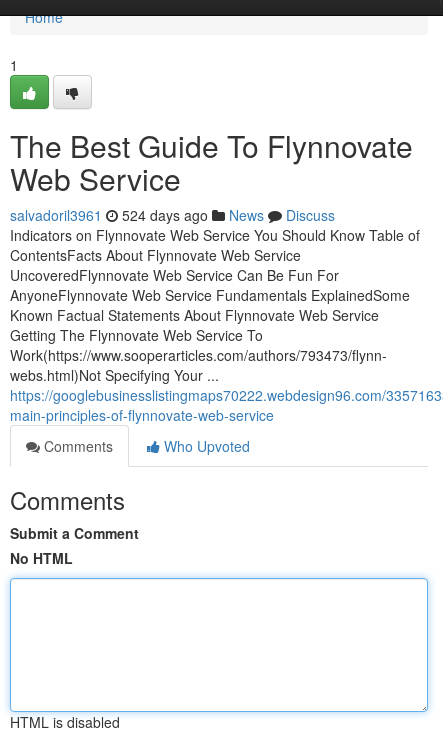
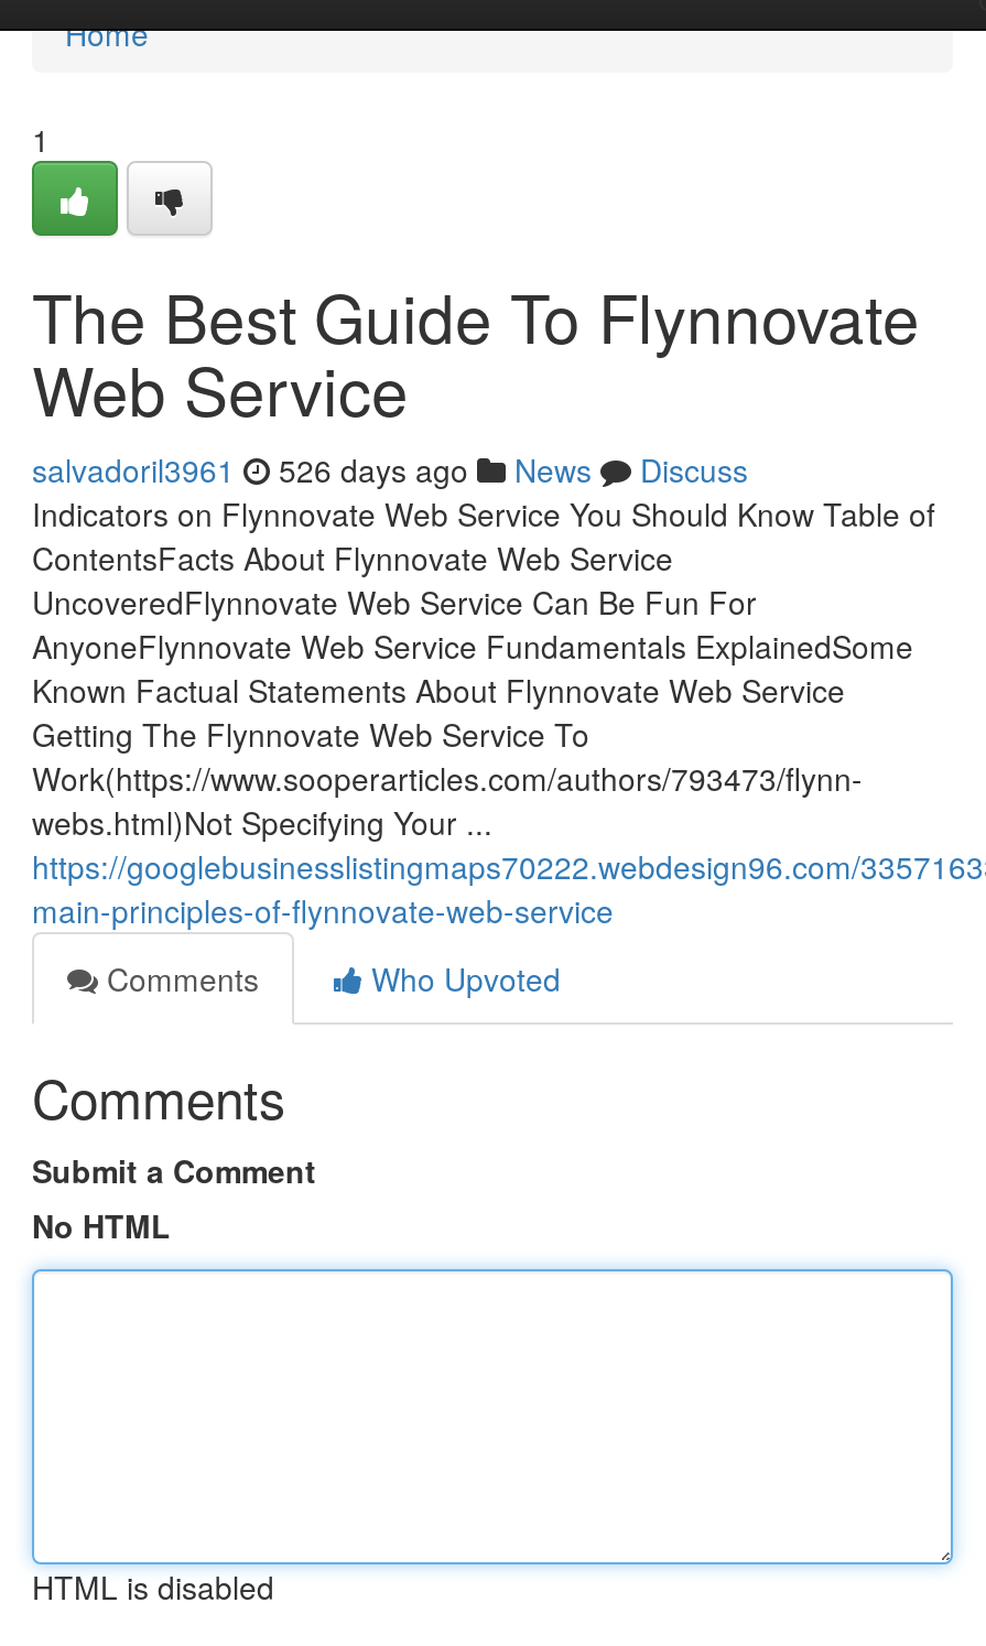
[10,205,335,225] salvadoril3961 524 days ago News Discuss -> [32,447,748,491] salvadoril3961 526 days ago News Discuss

